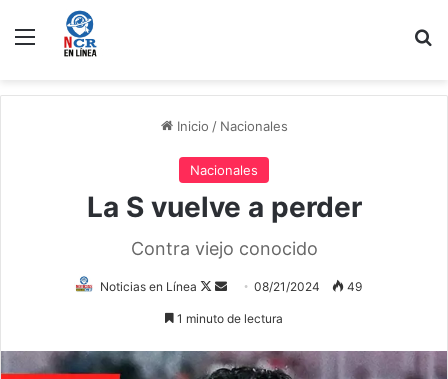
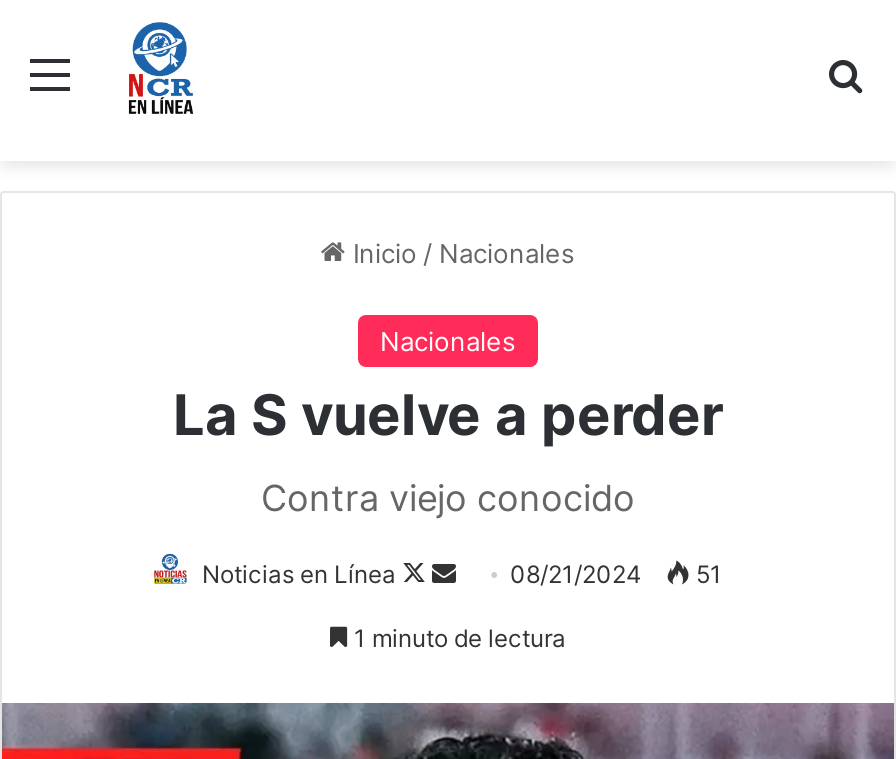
[344,279,362,294] 49 -> [690,559,722,589] 51

